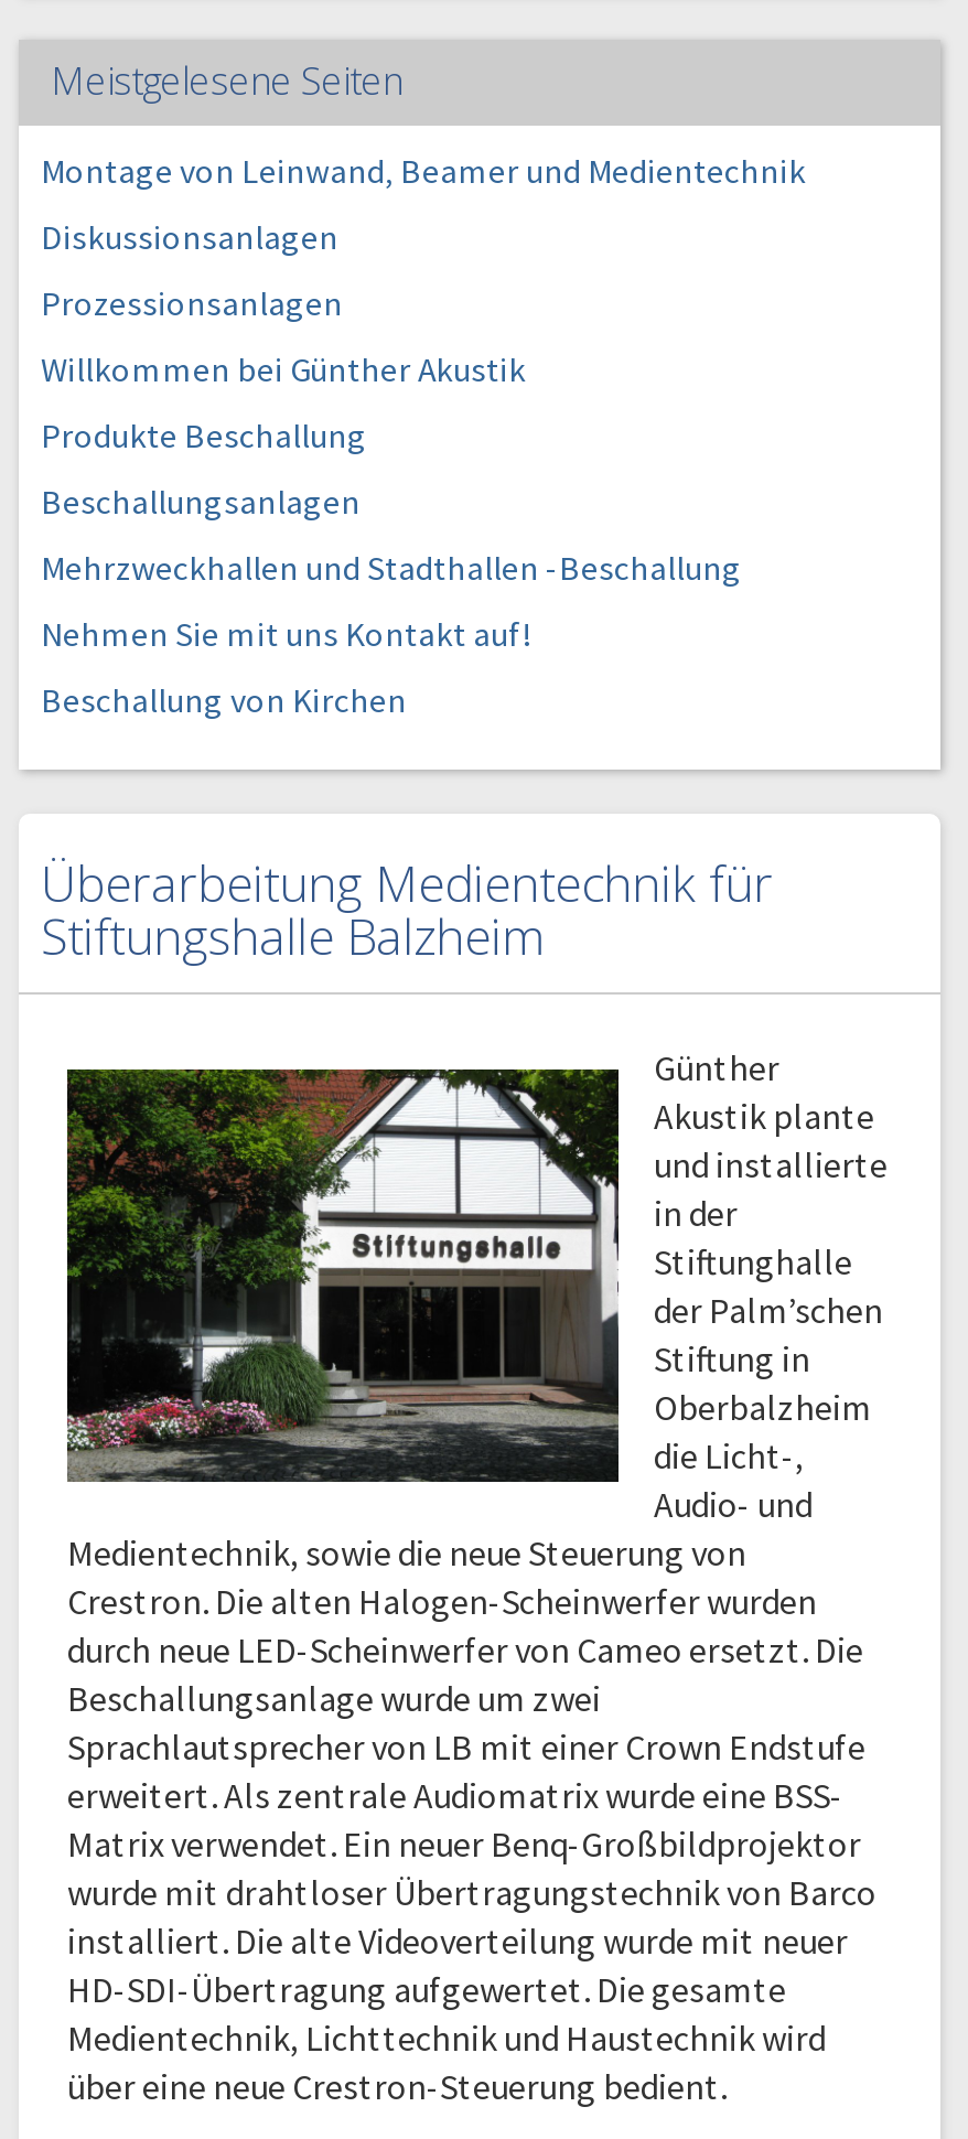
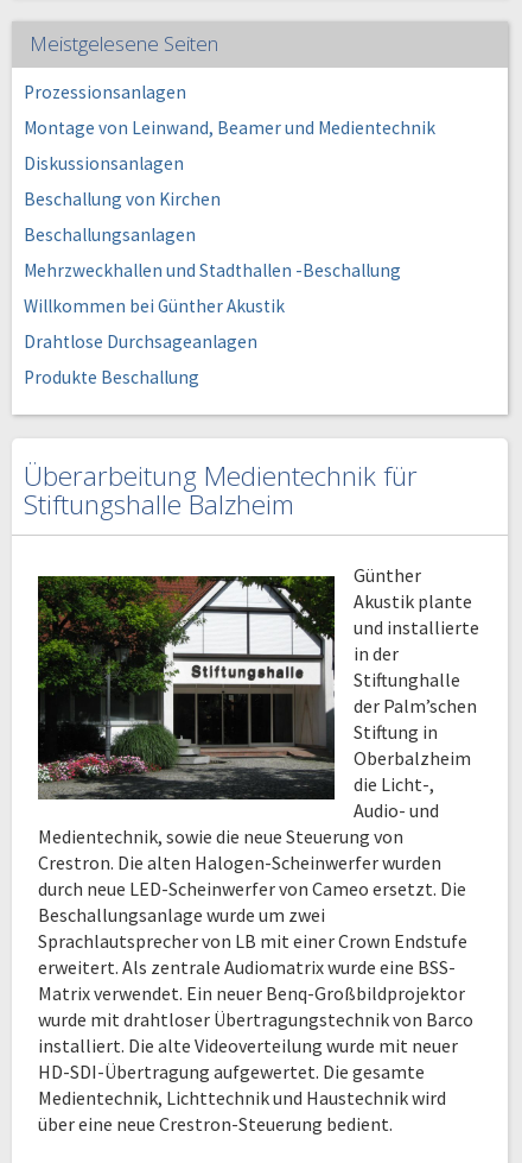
moved [41,150,806,258] -> [24,116,435,175]: Montage von Leinwand, Beamer und Medientechnik | Diskussionsanlagen
moved [41,282,343,324] -> [24,81,186,103]: Prozessionsanlagen
moved [41,348,526,390] -> [24,295,285,317]: Willkommen bei Günther Akustik
moved [41,415,367,456] -> [24,366,199,388]: Produkte Beschallung
moved [41,481,742,589] -> [24,223,401,282]: Beschallungsanlagen | Mehrzweckhallen und Stadthallen -Beschallung
[41,613,530,655] Nehmen Sie mit uns Kontakt auf! -> [24,330,257,353] Drahtlose Durchsageanlagen
moved [41,679,407,721] -> [24,188,221,210]: Beschallung von Kirchen

